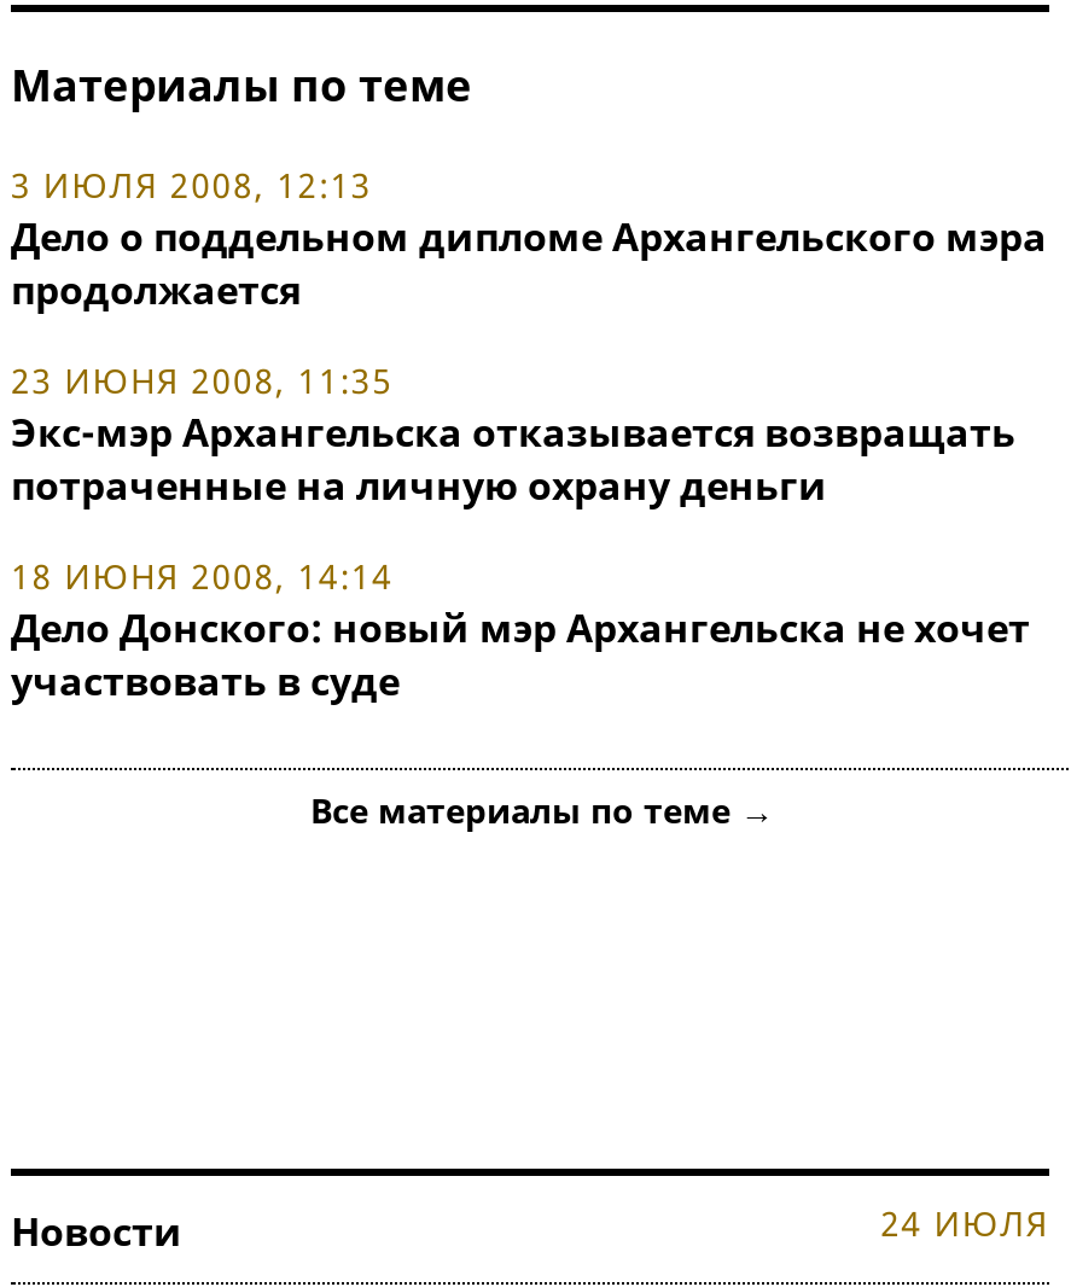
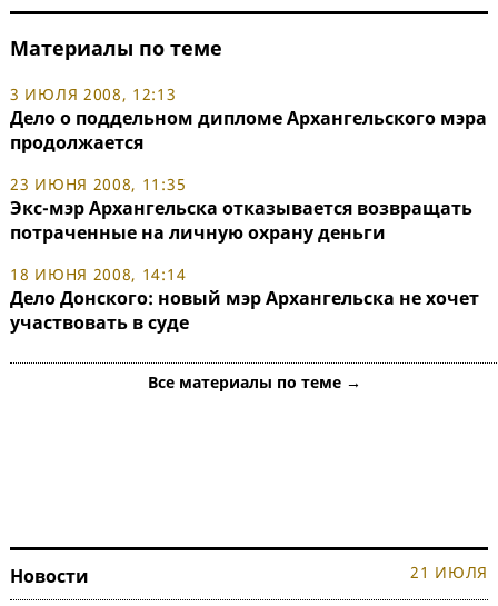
[880,1200,1049,1246] 24 ИЮЛЯ -> [410,562,488,583] 21 ИЮЛЯ

